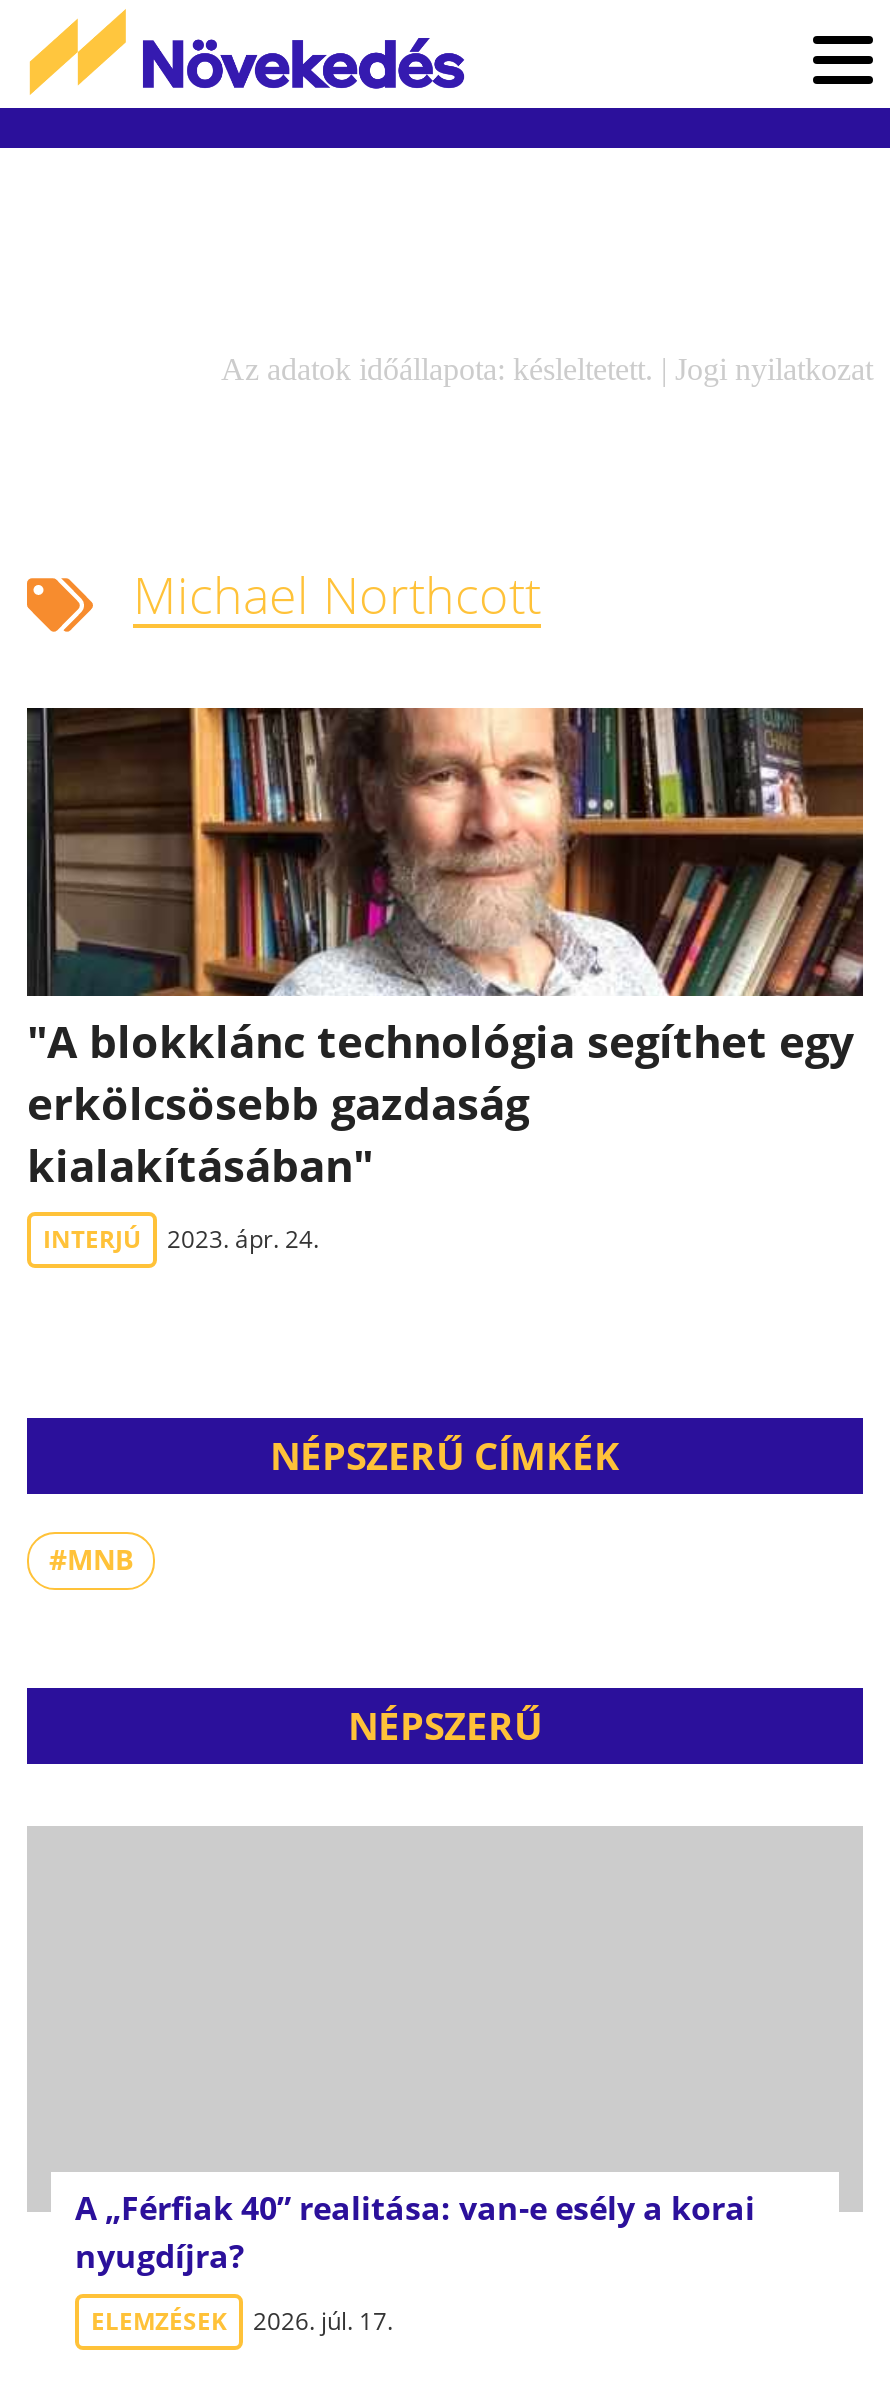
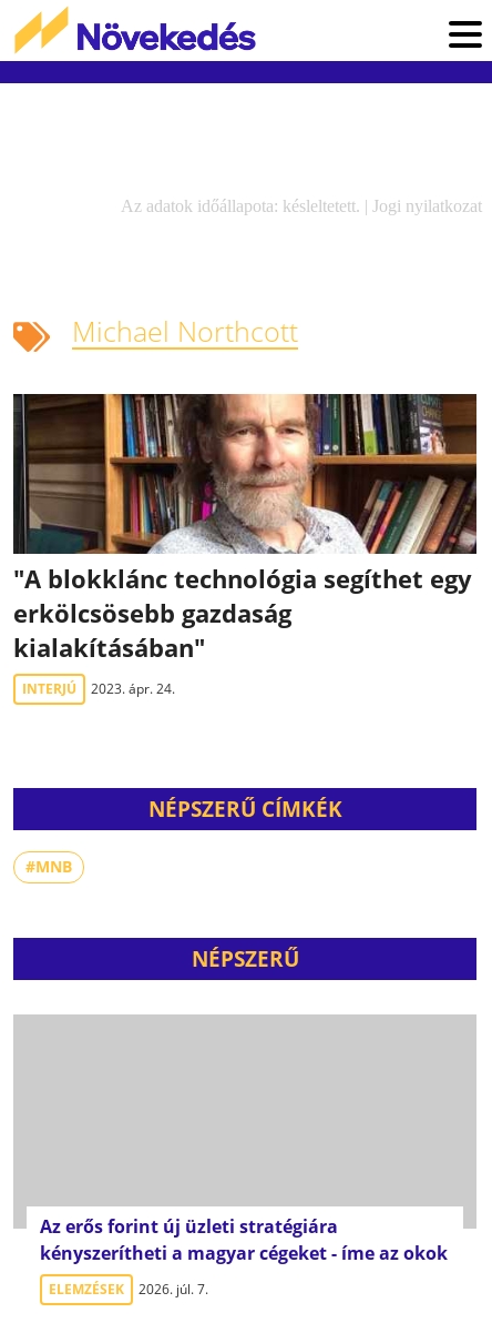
[75,2186,755,2278] A „Férfiak 40” realitása: van-e esély a korai | nyugdíjra? -> [40,1214,448,1265] Az erős forint új üzleti stratégiára | kényszerítheti a magyar cégeket - íme az okok
[91,2304,393,2338] ELEMZÉSEK 2026. júl. 17. -> [49,1280,208,1299] ELEMZÉSEK 2026. júl. 7.

